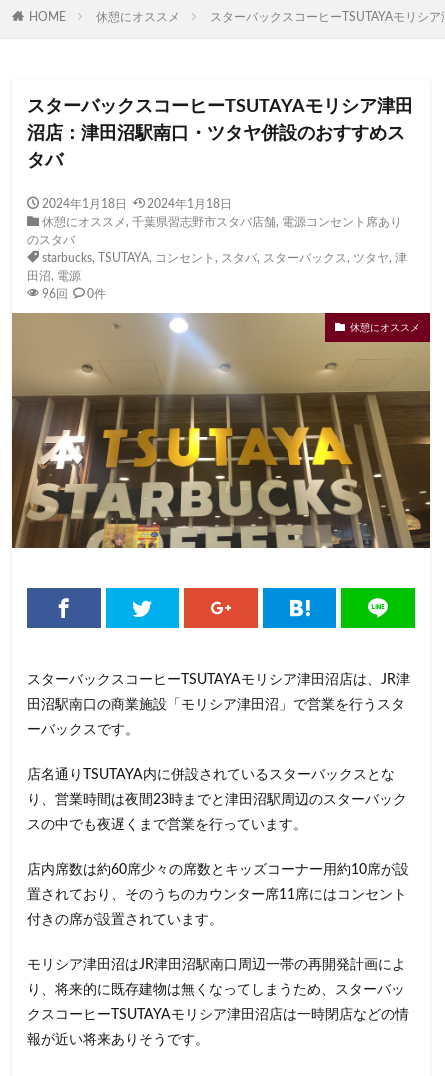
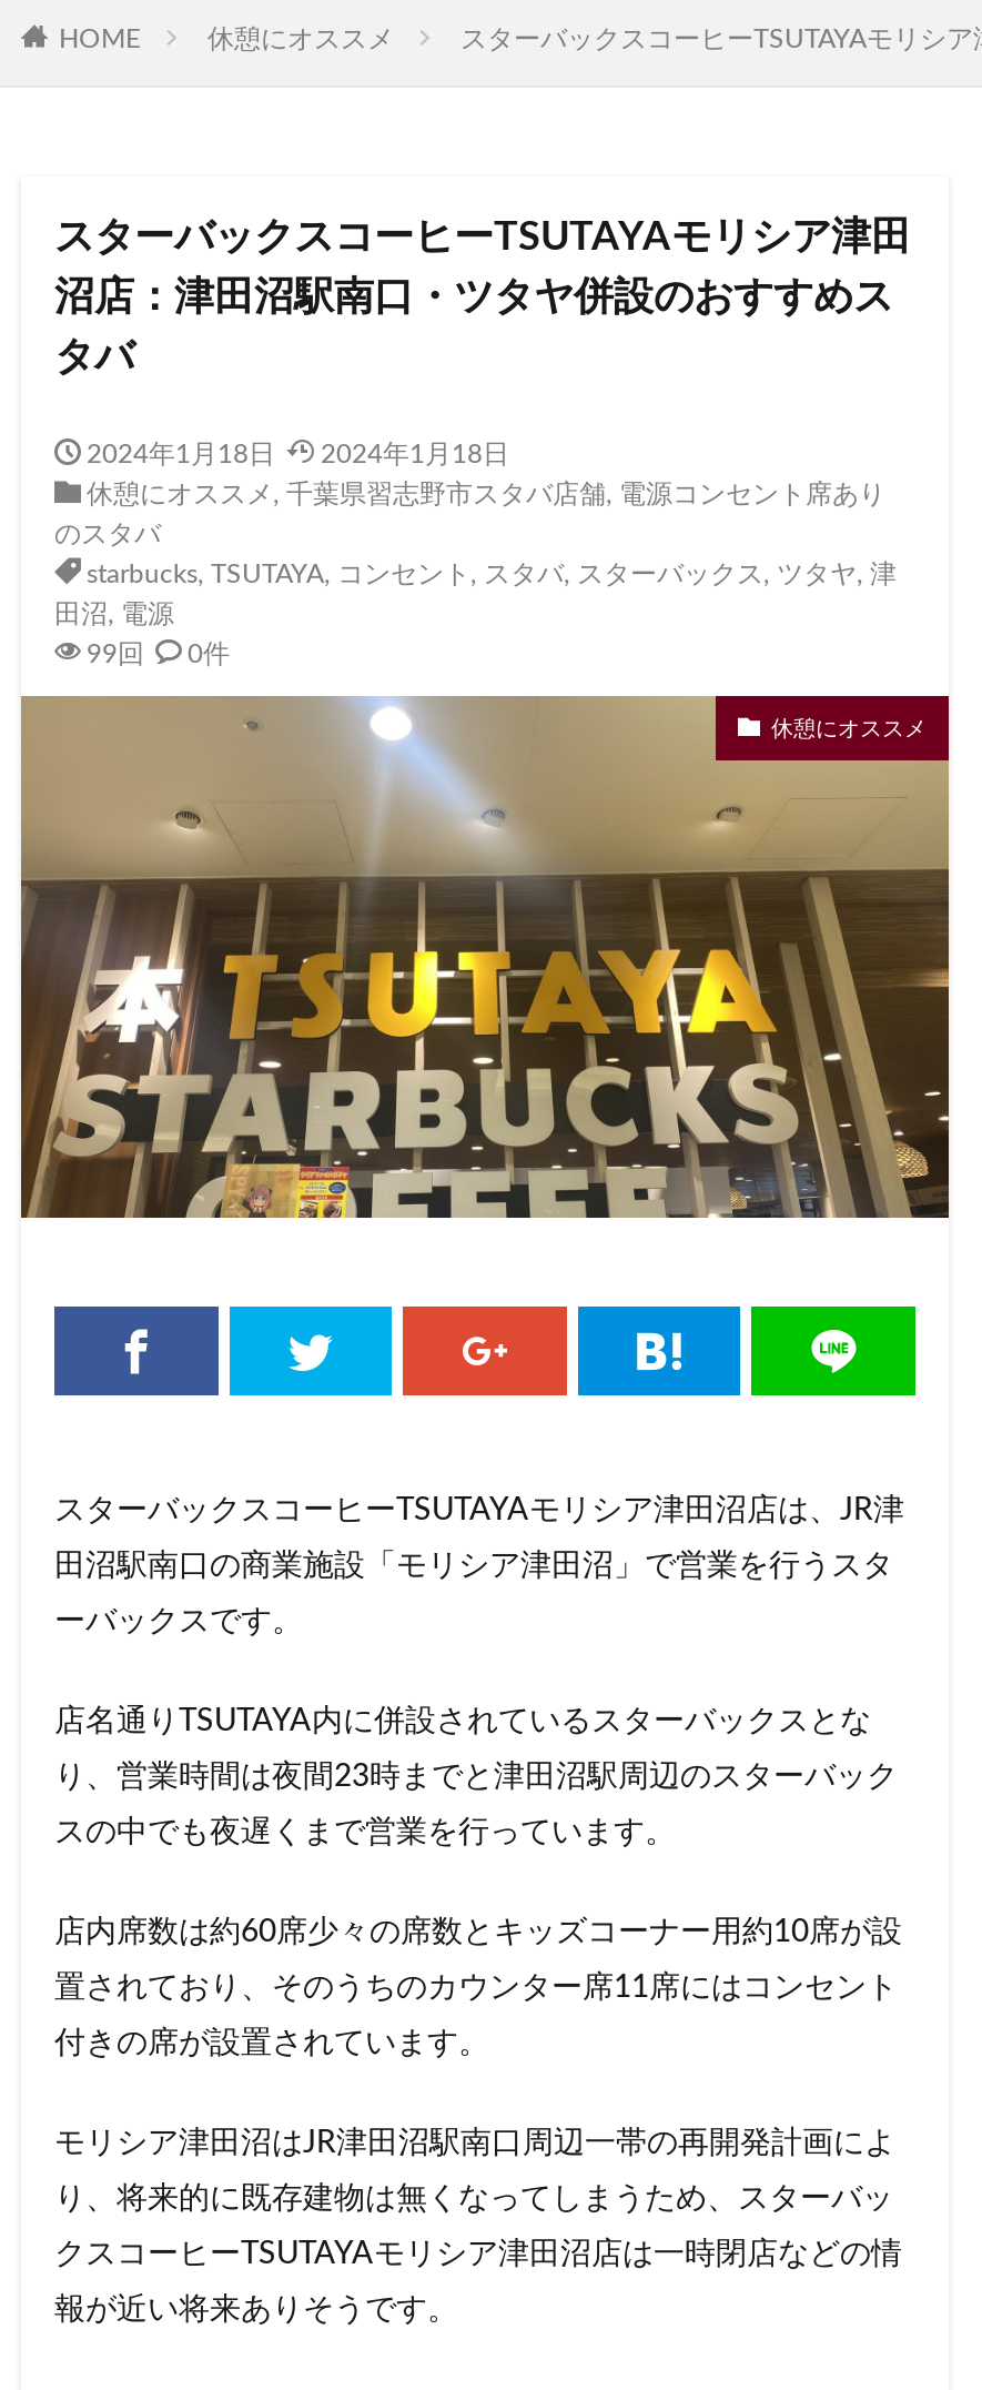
[41,288,106,300] 96回 0件 -> [87,641,230,667] 99回 0件

